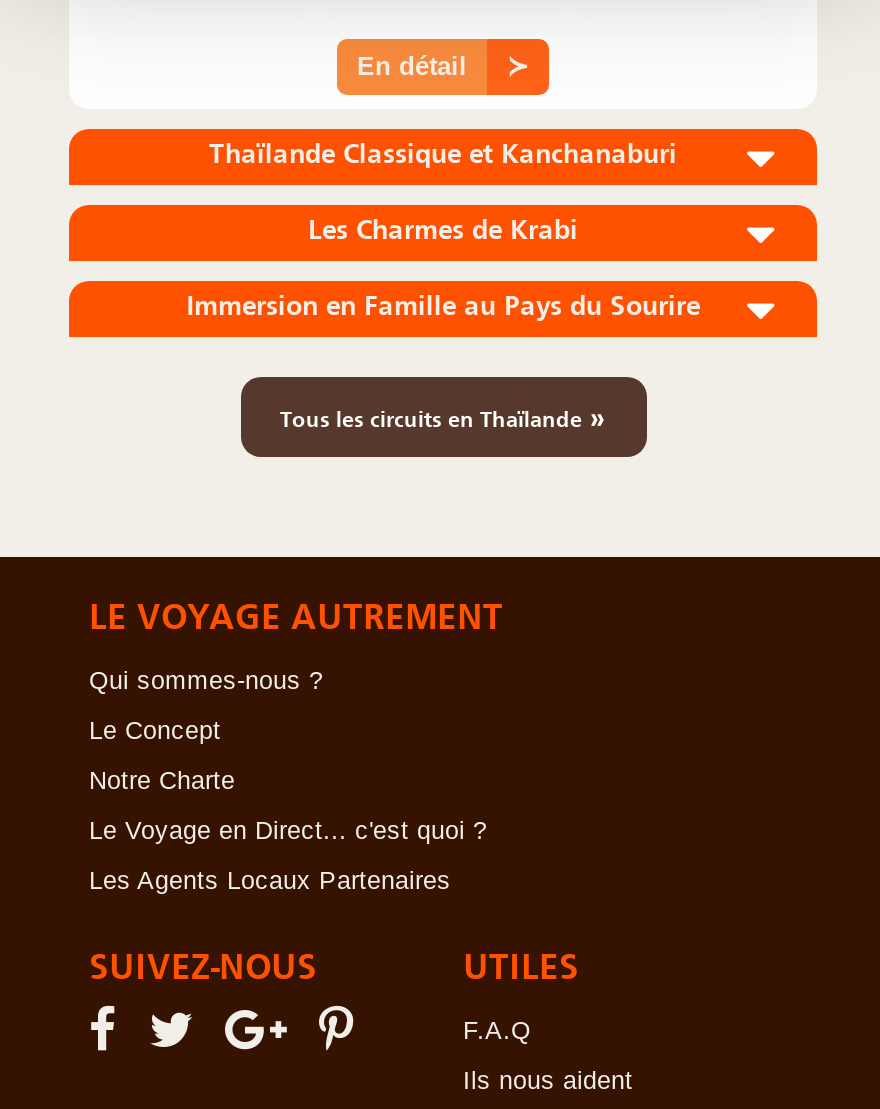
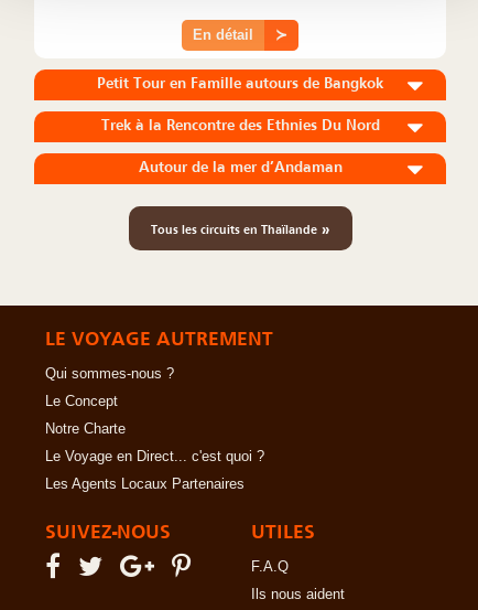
[209,137,677,169] Thaïlande Classique et Kanchanaburi -> [97,74,383,91] Petit Tour en Famille autours de Bangkok
[308,213,578,245] Les Charmes de Krabi -> [101,116,379,133] Trek à la Rencontre des Ethnies Du Nord
[186,289,700,321] Immersion en Famille au Pays du Sourire -> [138,158,342,175] Autour de la mer d’Andaman

